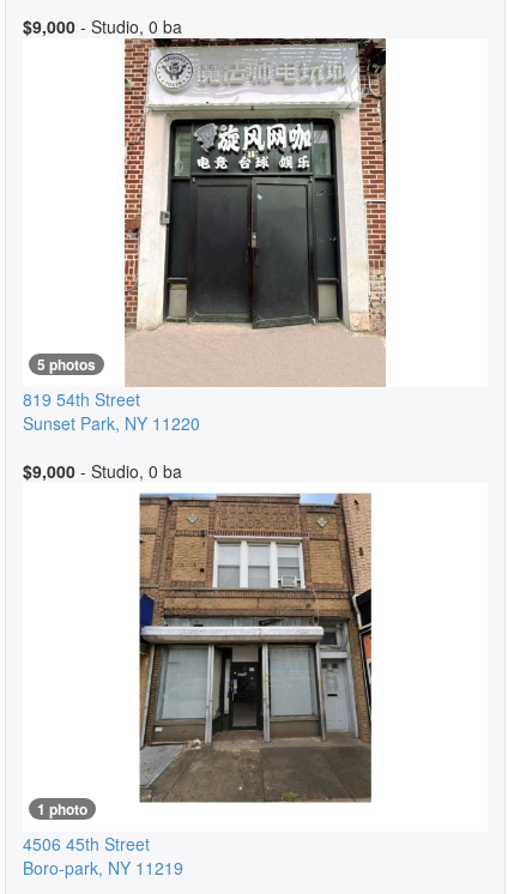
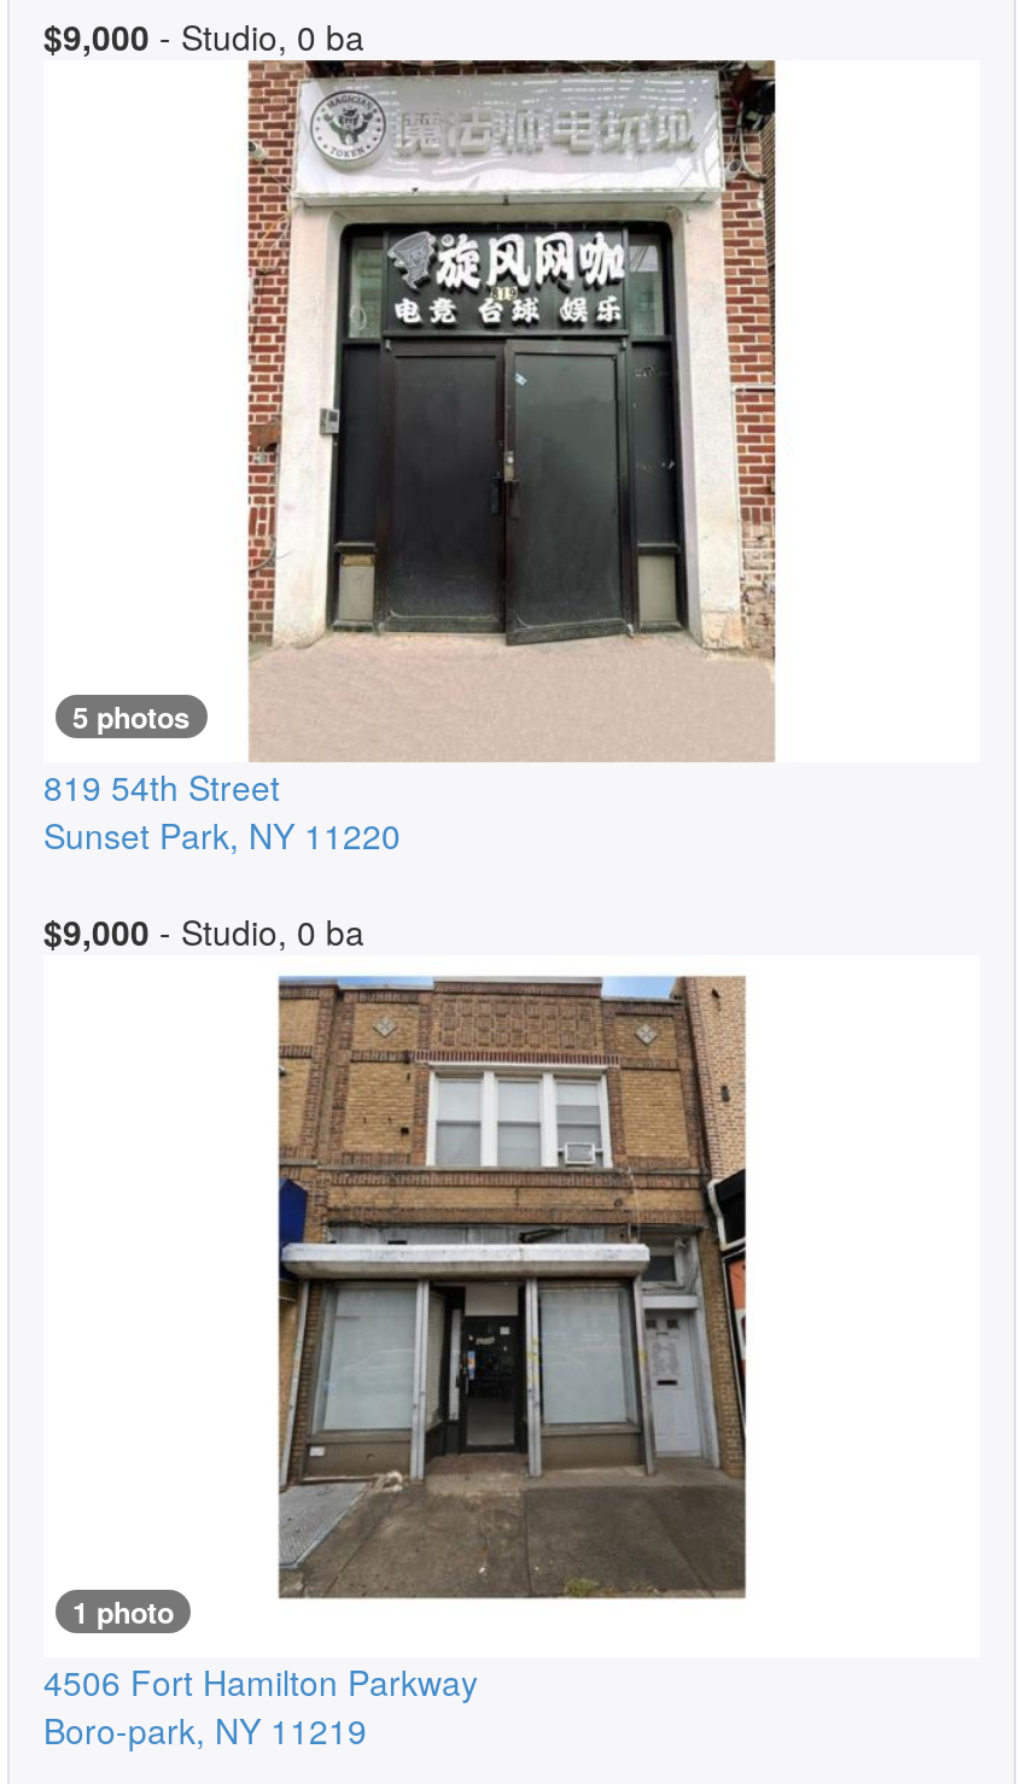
[23,832,150,856] 4506 45th Street -> [43,1657,478,1706] 4506 Fort Hamilton Parkway

